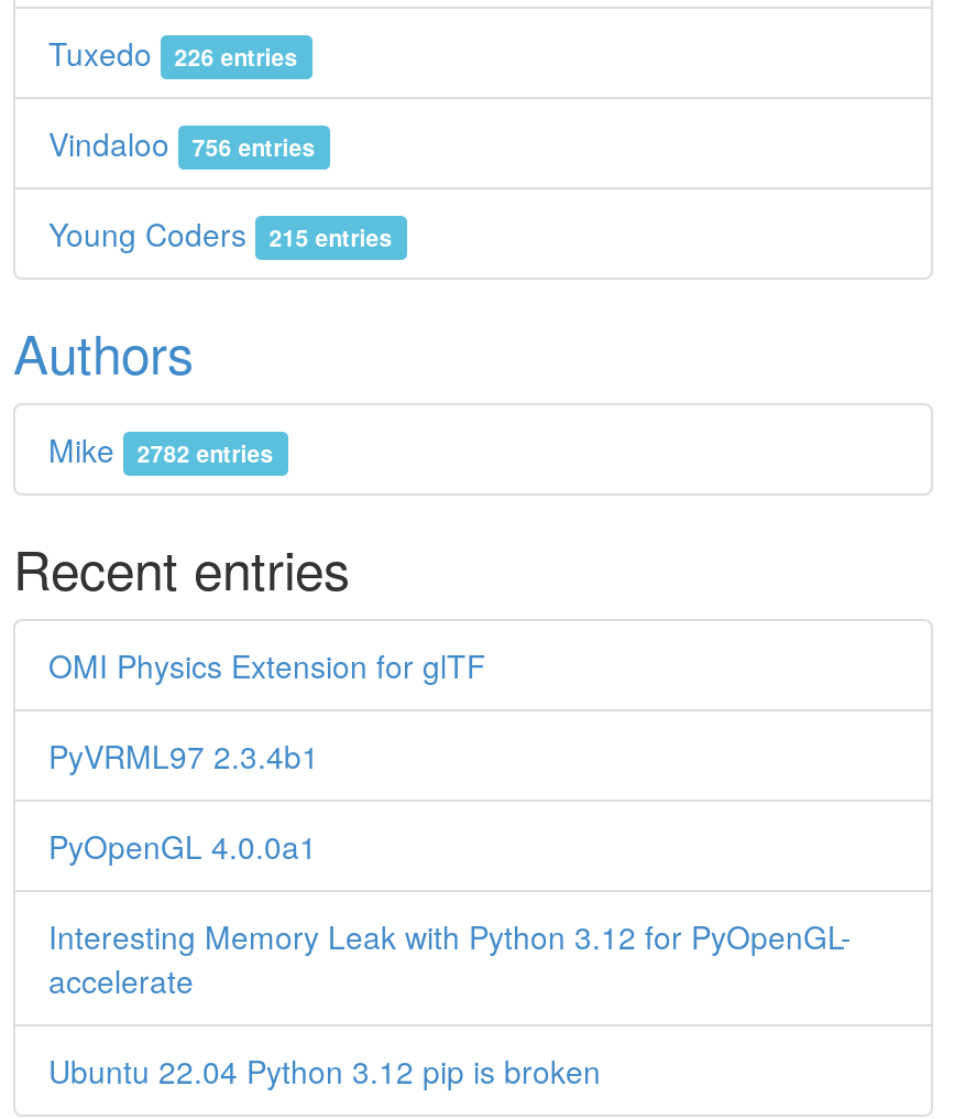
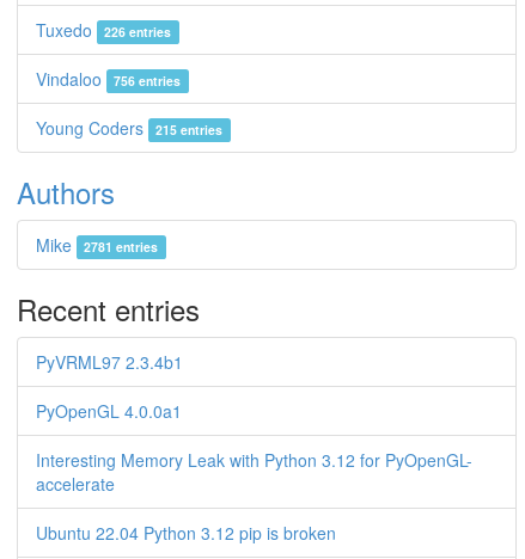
[48,427,274,471] Mike 2782 entries -> [36,233,158,257] Mike 2781 entries
[48,643,486,687] OMI Physics Extension for glTF -> none

